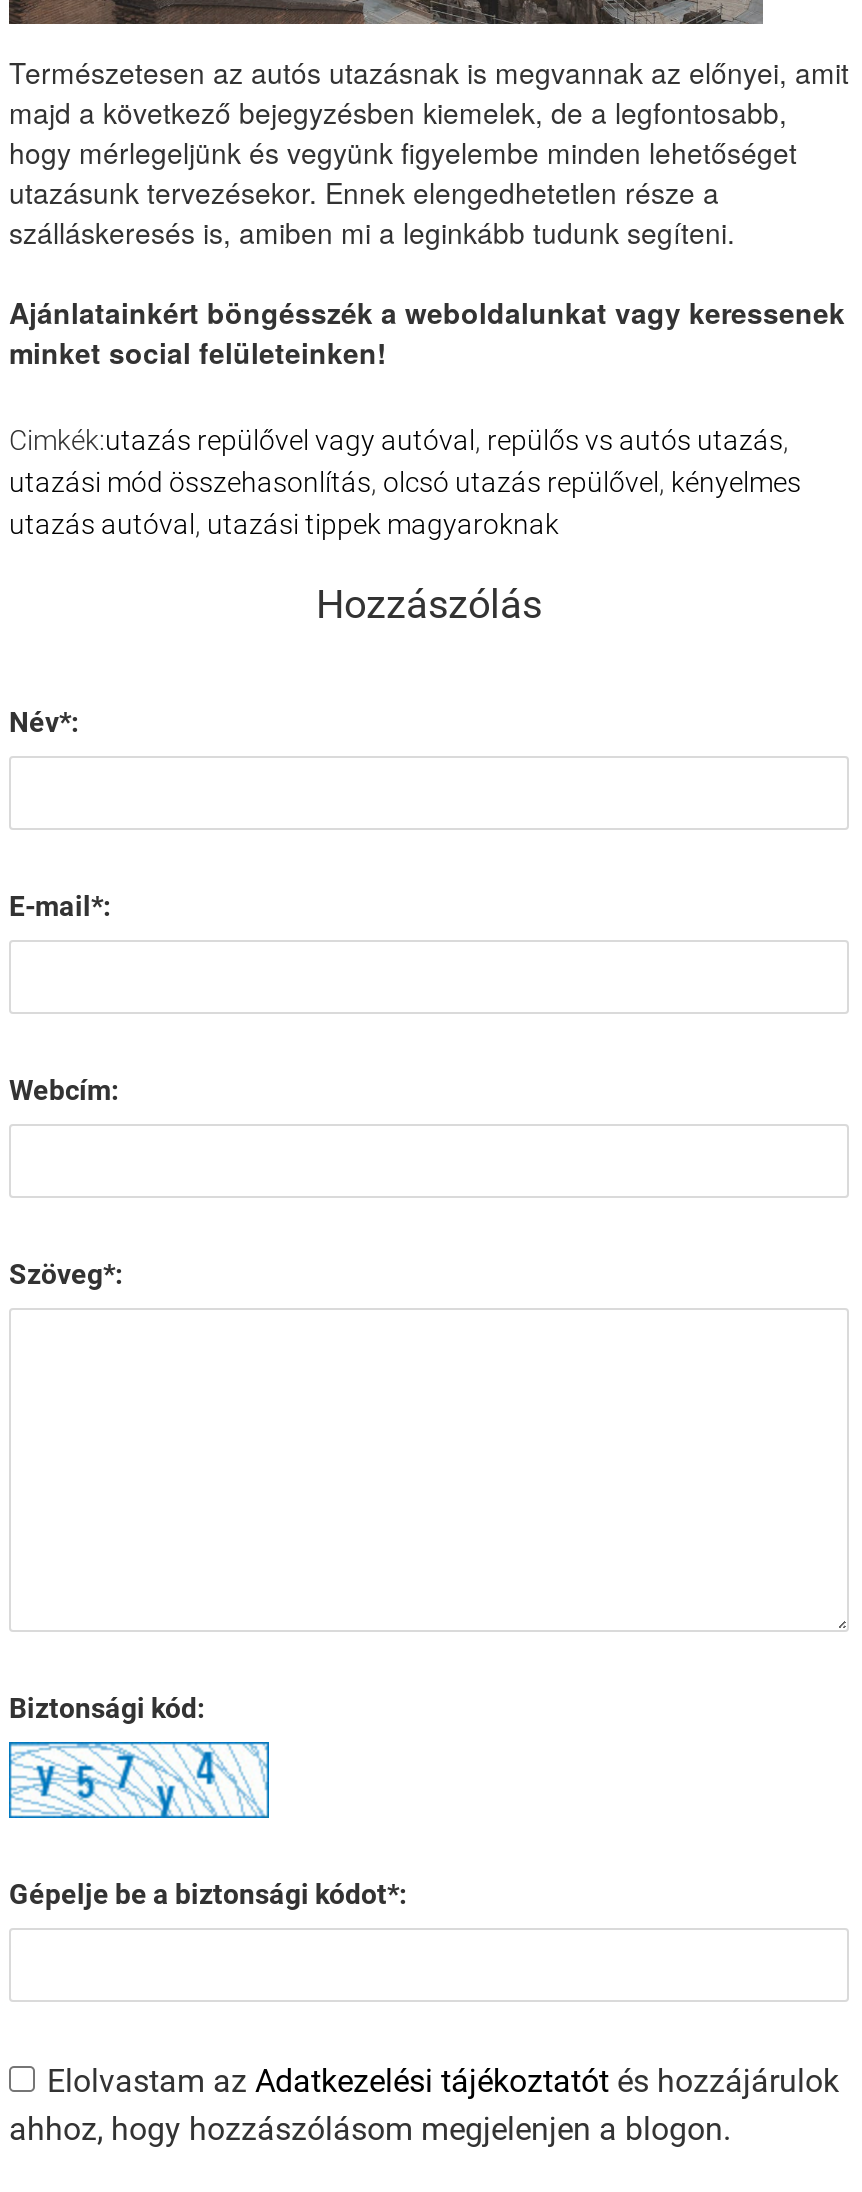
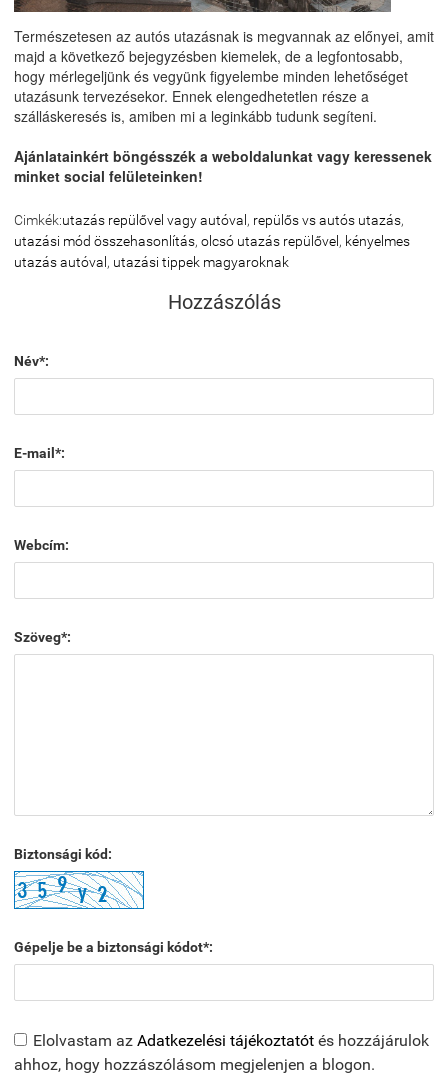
[15,1742,269,1818] [image] -> [16,871,144,909] [image]

